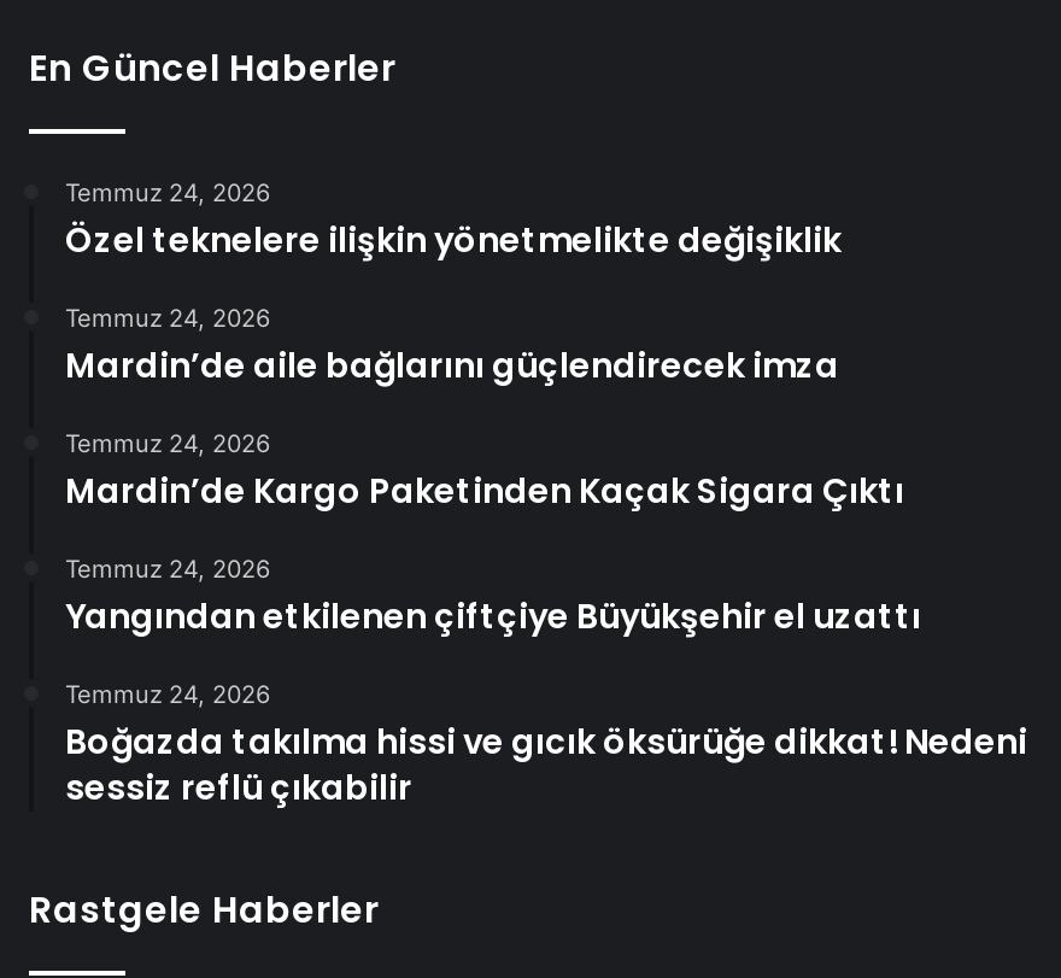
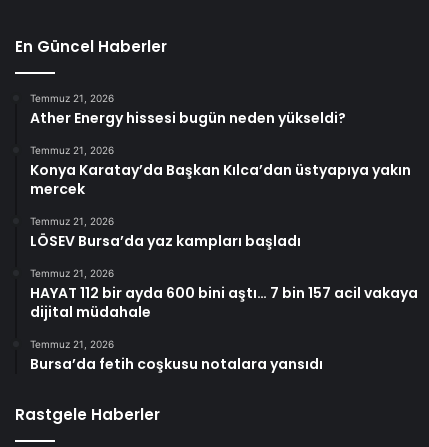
[65,178,842,265] Temmuz 24, 2026 | Özel teknelere ilişkin yönetmelikte değişiklik -> [30,91,346,127] Temmuz 21, 2026 | Ather Energy hissesi bugün neden yükseldi?
[65,304,839,391] Temmuz 24, 2026 | Mardin’de aile bağlarını güçlendirecek imza -> [30,143,411,198] Temmuz 21, 2026 | Konya Karatay’da Başkan Kılca’dan üstyapıya yakın | mercek
[65,429,904,516] Temmuz 24, 2026 | Mardin’de Kargo Paketinden Kaçak Sigara Çıktı -> [30,214,301,250] Temmuz 21, 2026 | LÖSEV Bursa’da yaz kampları başladı
[65,555,921,642] Temmuz 24, 2026 | Yangından etkilenen çiftçiye Büyükşehir el uzattı -> [30,266,418,321] Temmuz 21, 2026 | HAYAT 112 bir ayda 600 bini aştı… 7 bin 157 acil vakaya | dijital müdahale
[65,680,1027,813] Temmuz 24, 2026 | Boğazda takılma hissi ve gıcık öksürüğe dikkat! Nedeni | sessiz reflü çıkabilir -> [30,337,323,373] Temmuz 21, 2026 | Bursa’da fetih coşkusu notalara yansıdı

